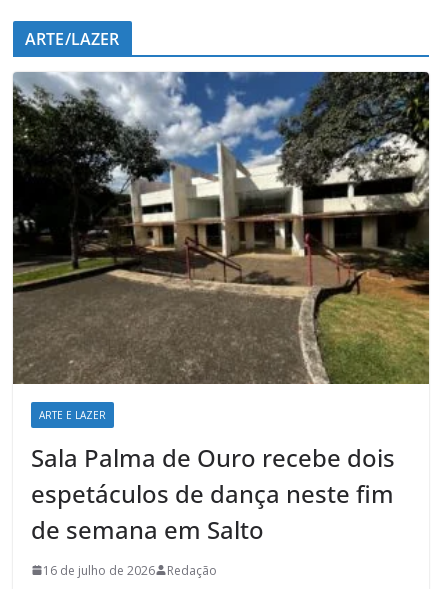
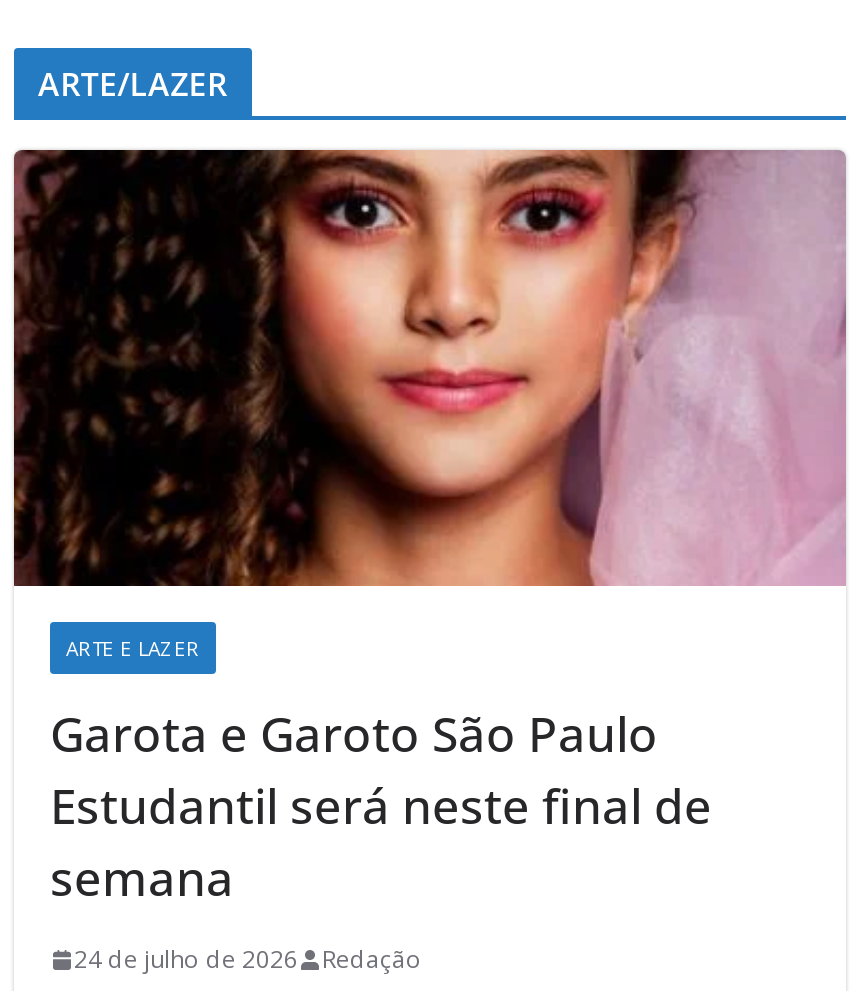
[13,71,430,385] [image] -> [14,148,846,588] [image]
[31,441,395,546] Sala Palma de Ouro recebe dois | espetáculos de dança neste fim | de semana em Salto -> [50,701,712,911] Garota e Garoto São Paulo | Estudantil será neste final de | semana
[43,562,217,579] 16 de julho de 2026 Redação -> [74,943,422,977] 24 de julho de 2026 Redação

